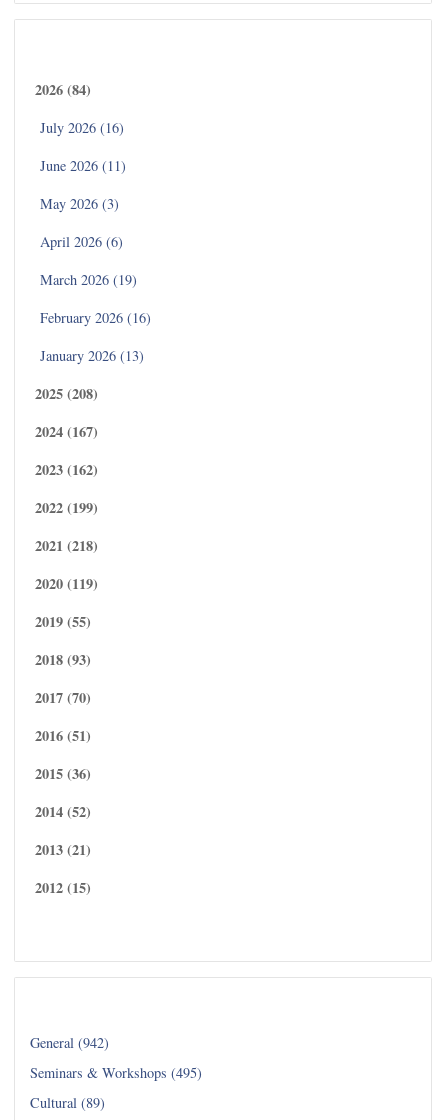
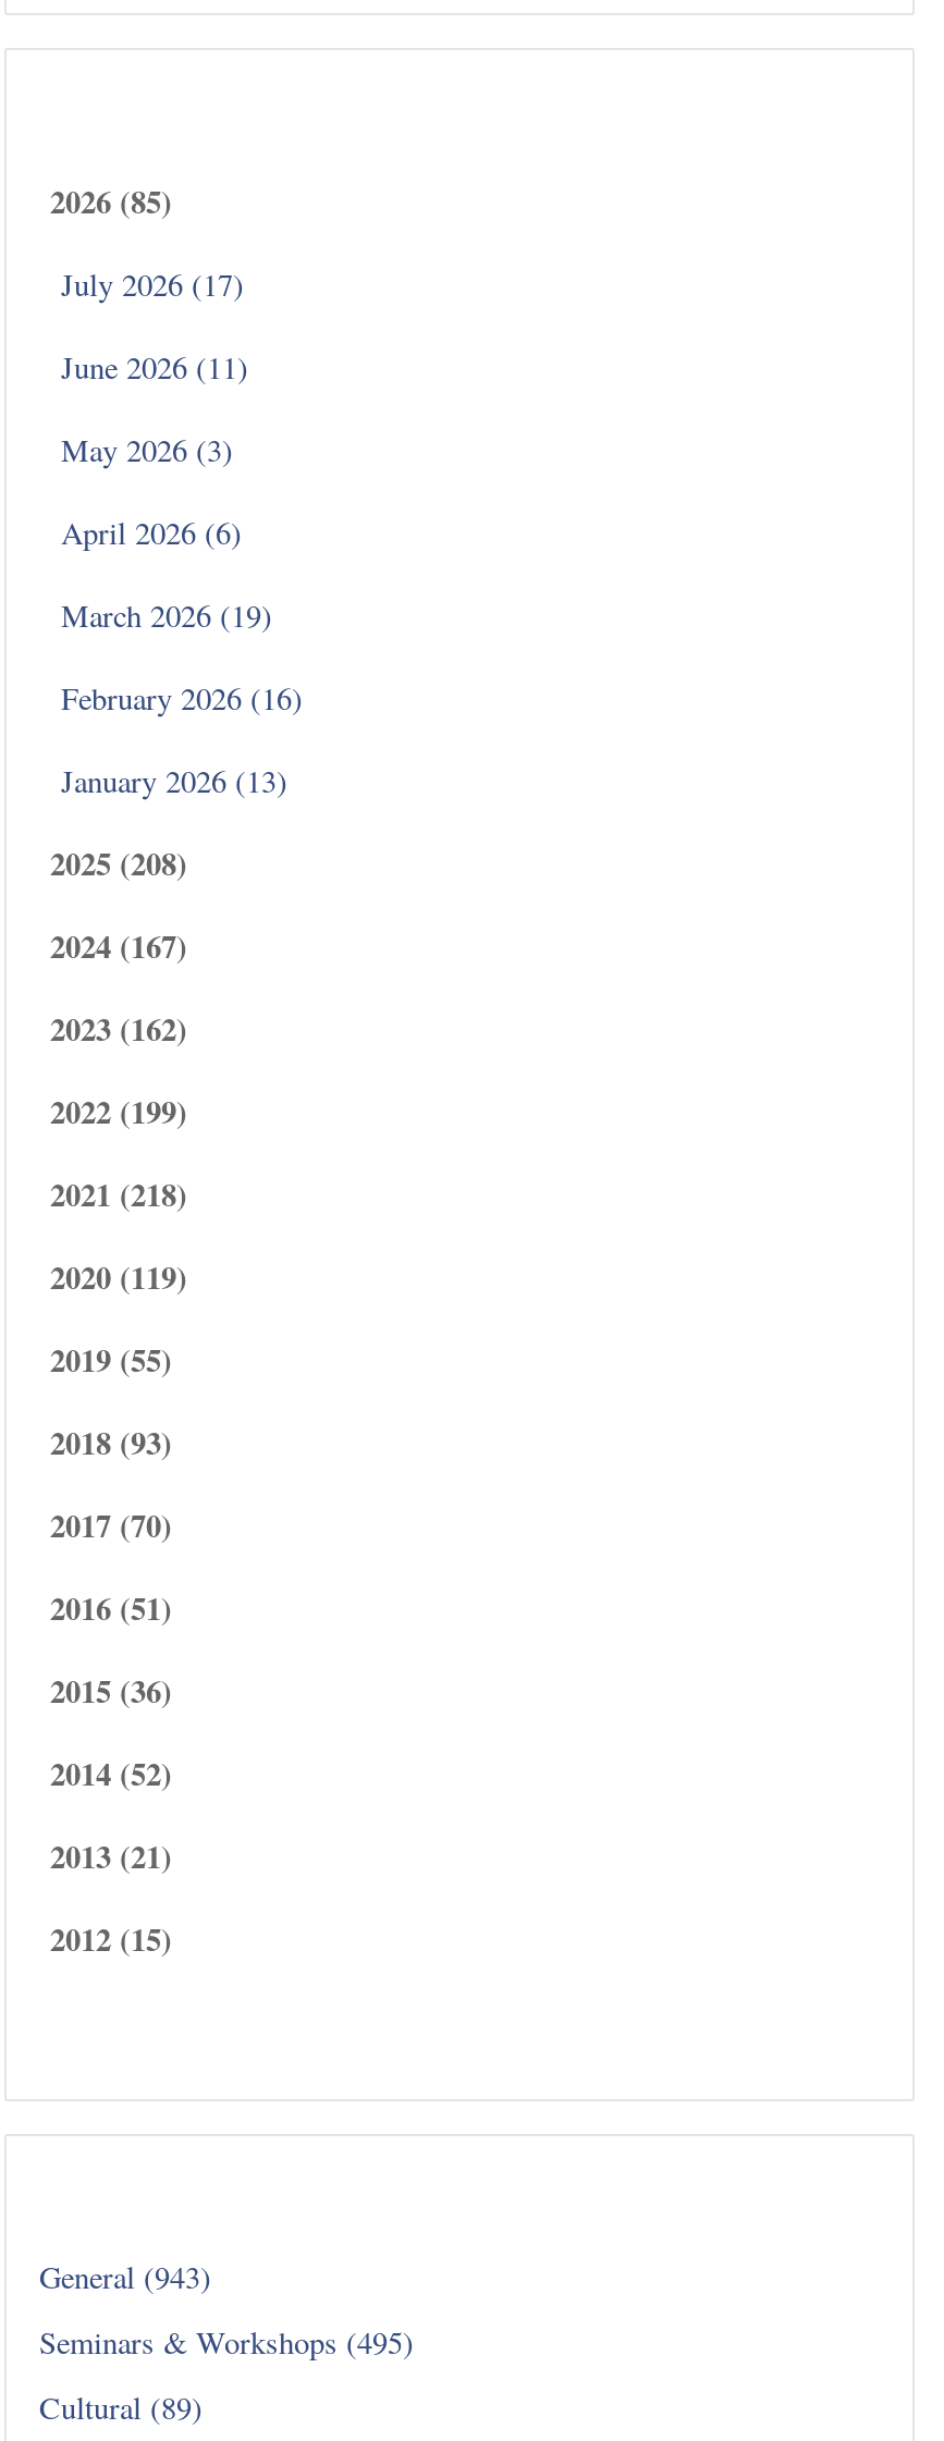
[35,79,91,100] 2026 (84) -> [50,179,172,225] 2026 (85)
[40,118,124,137] July 2026 (16) -> [61,264,244,305] July 2026 (17)
[30,1033,109,1052] General (942) -> [39,2256,211,2298] General (943)

